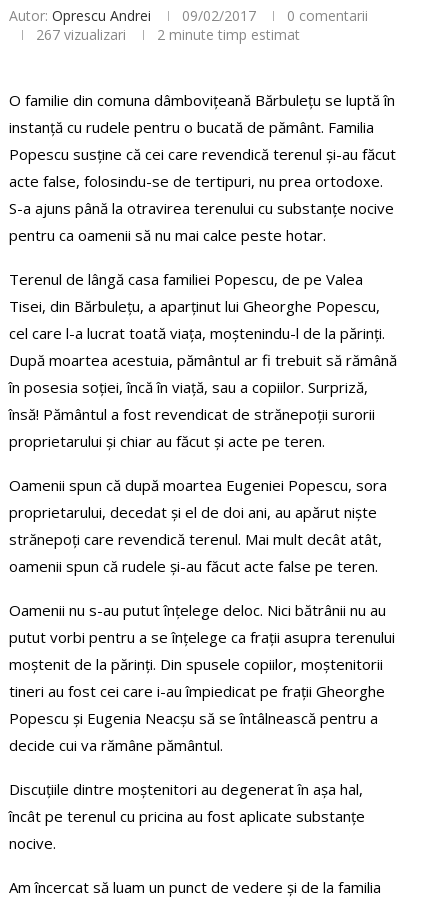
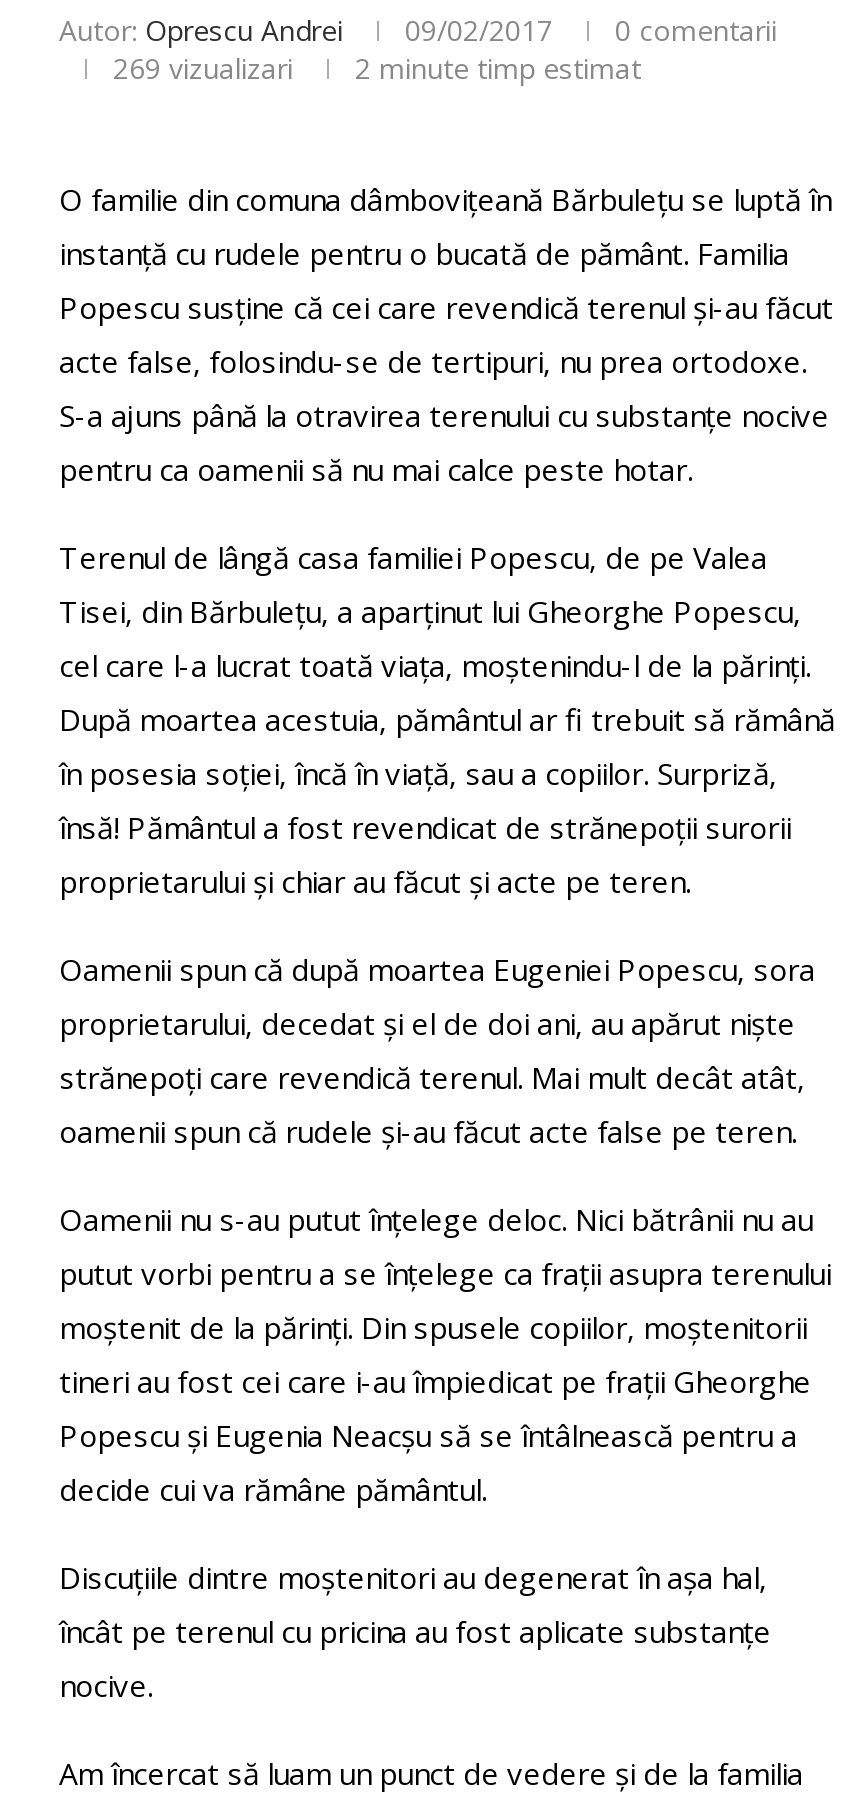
[36,25,300,44] 267 vizualizari 2 minute timp estimat -> [113,49,641,87] 269 vizualizari 2 minute timp estimat

